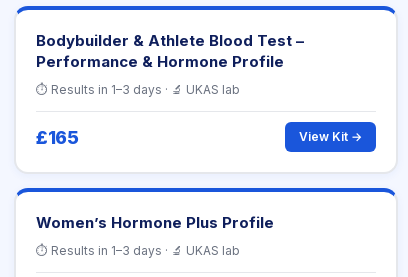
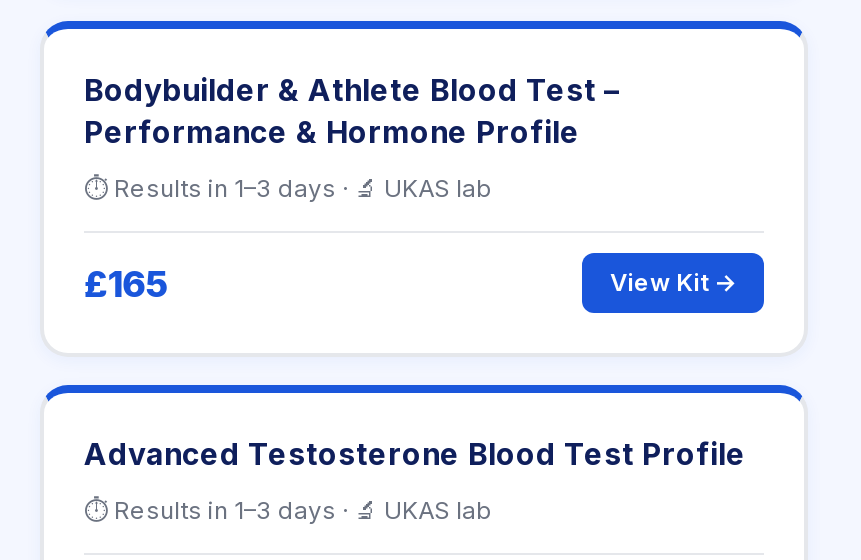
[36,213,274,232] Women’s Hormone Plus Profile -> [84,435,746,473] Advanced Testosterone Blood Test Profile

